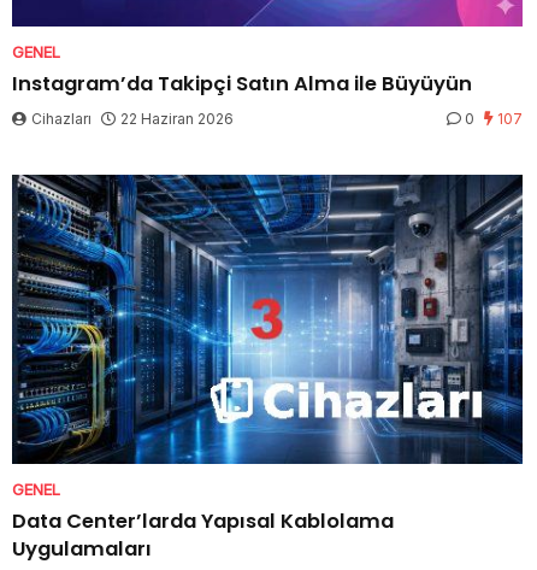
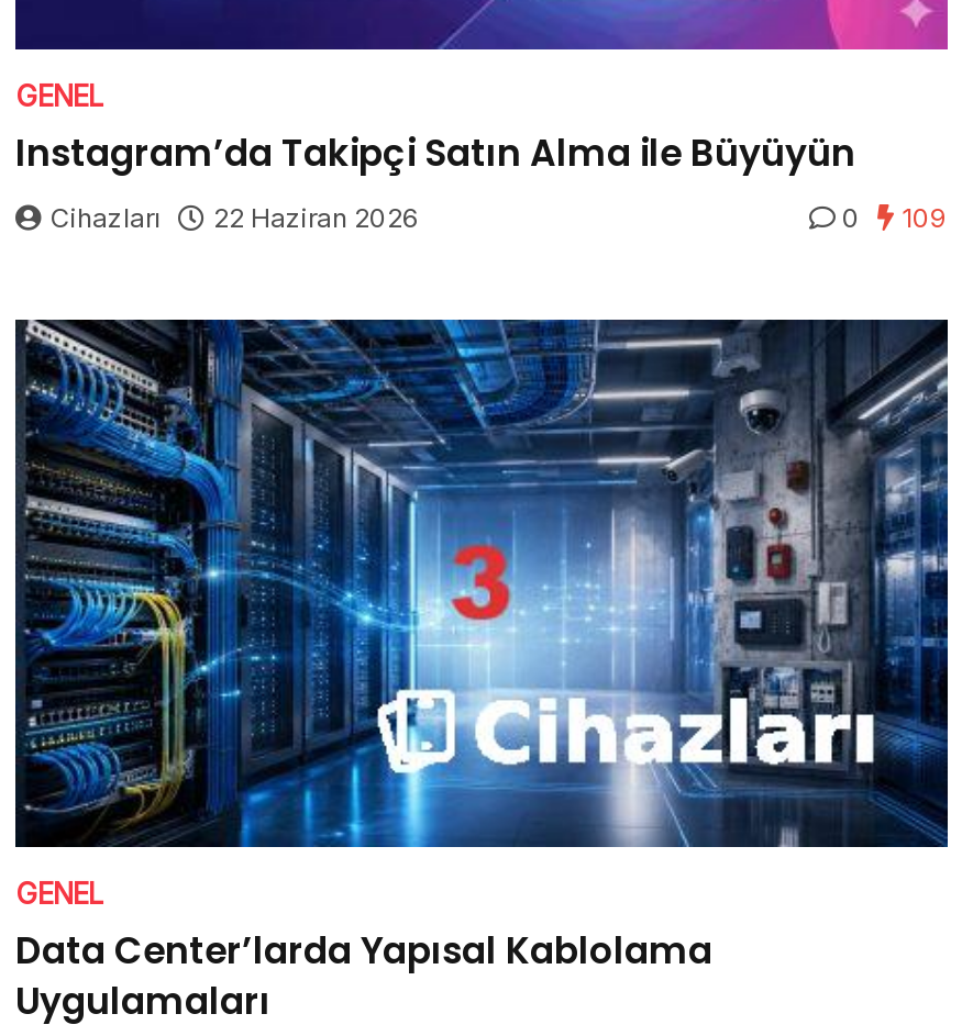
[461,110,523,128] 0 107 -> [836,200,948,233] 0 109

